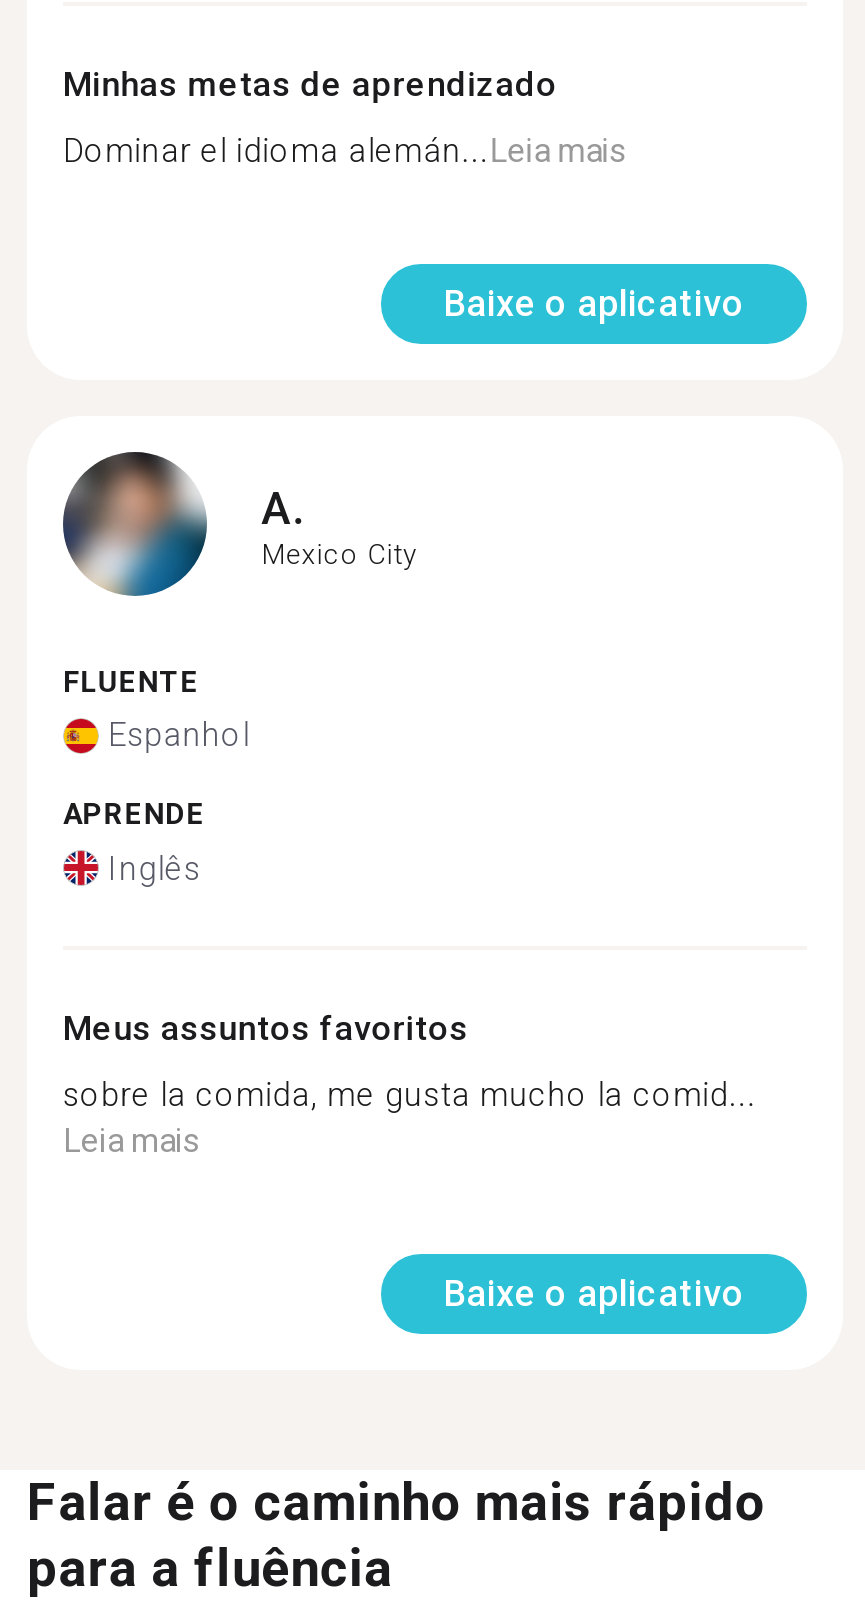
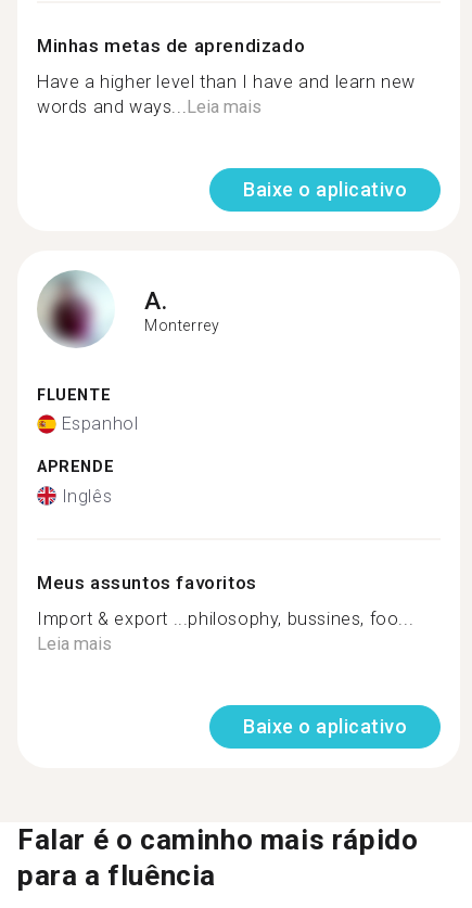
[63,131,627,169] Dominar el idioma alemán... Leia mais -> [37,71,416,117] Have a higher level than I have and learn new | words and ways... Leia mais
[63,450,418,596] [image] | Mexico City -> [38,270,220,347] [image] | Monterrey
[63,1075,757,1113] sobre la comida, me gusta mucho la comid... -> [37,608,414,629] Import & export ...philosophy, bussines, foo...

